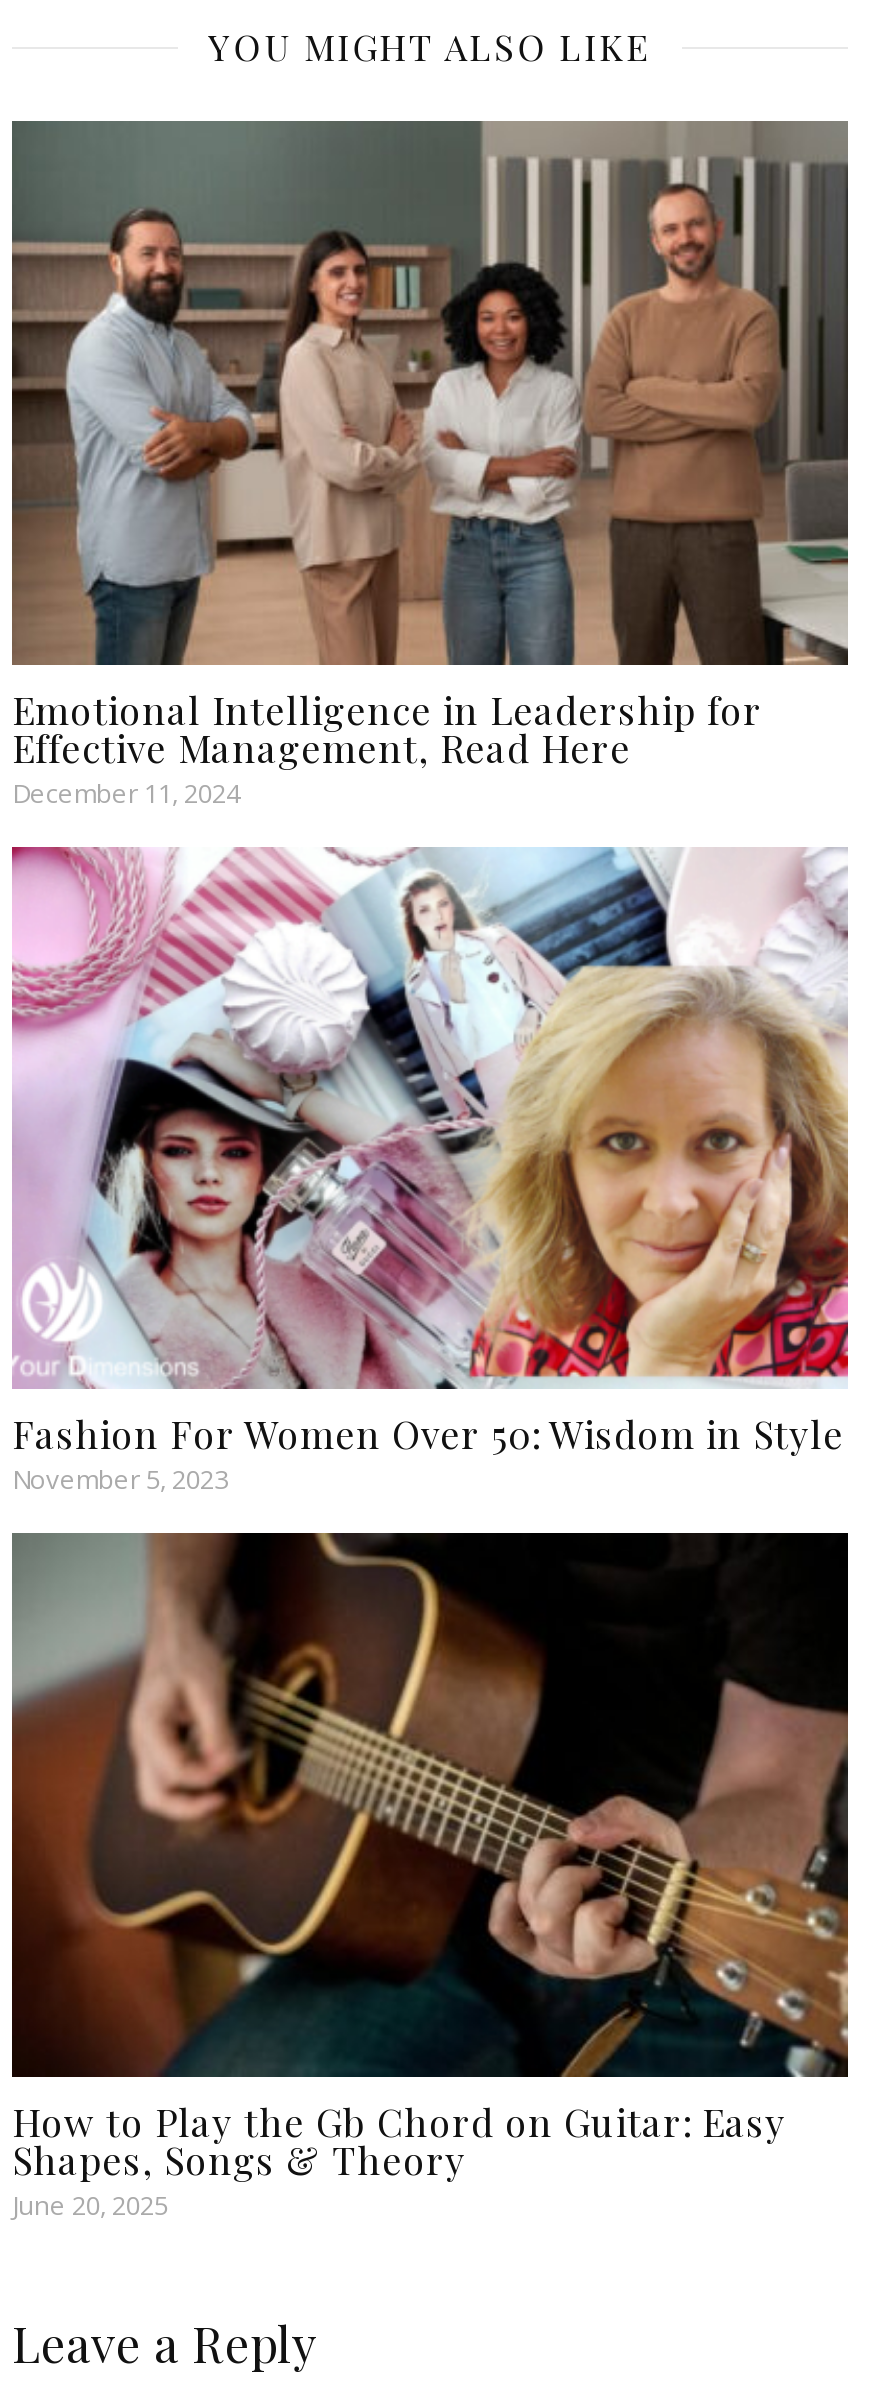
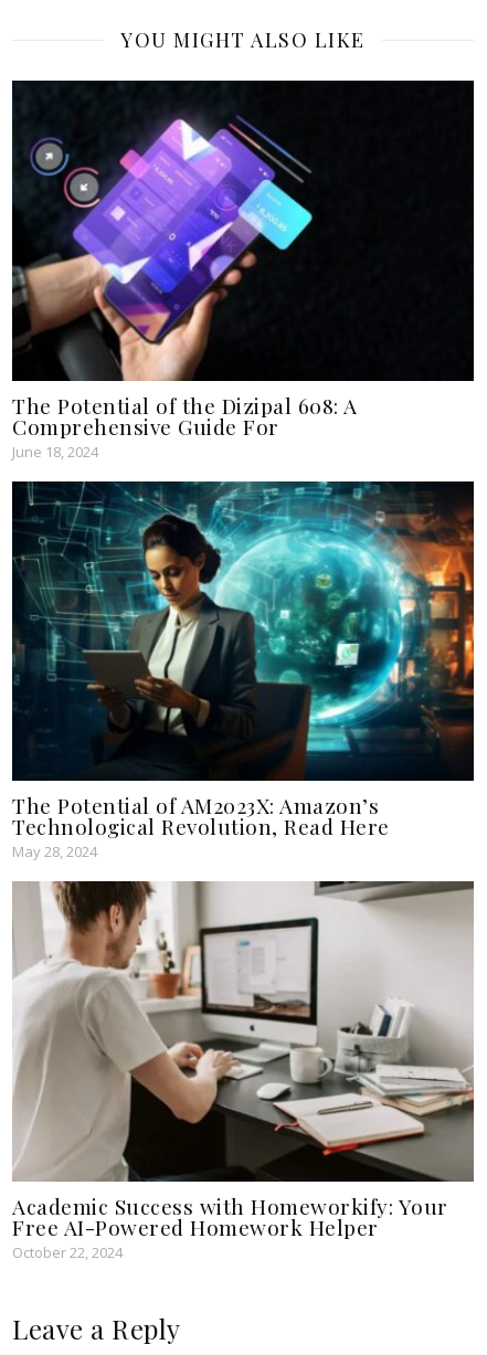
[10,119,850,811] [image] | Emotional Intelligence in Leadership for | Effective Management, Read Here | December 11, 2024 -> [11,80,474,461] [image] | The Potential of the Dizipal 608: A | Comprehensive Guide For | June 18, 2024
[10,845,850,1498] [image] | Fashion For Women Over 50: Wisdom in Style | November 5, 2023 -> [11,480,475,862] [image] | The Potential of AM2023X: Amazon’s | Technological Revolution, Read Here | May 28, 2024
[10,1531,850,2223] [image] | How to Play the Gb Chord on Guitar: Easy | Shapes, Songs & Theory | June 20, 2025 -> [12,880,475,1262] [image] | Academic Success with Homeworkify: Your | Free AI-Powered Homework Helper | October 22, 2024

